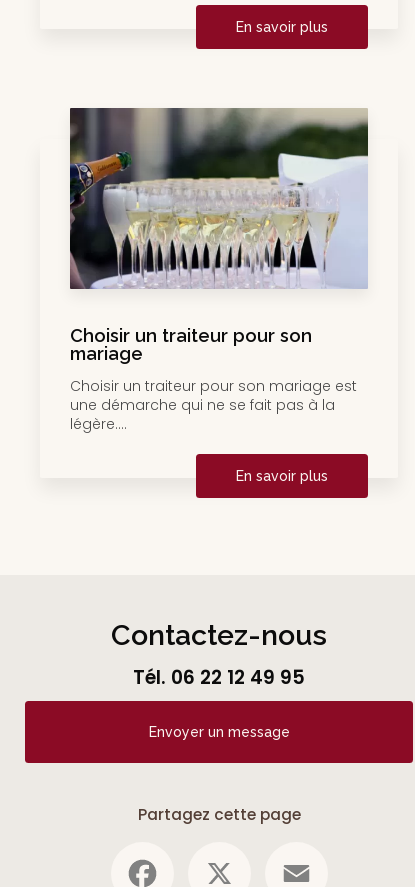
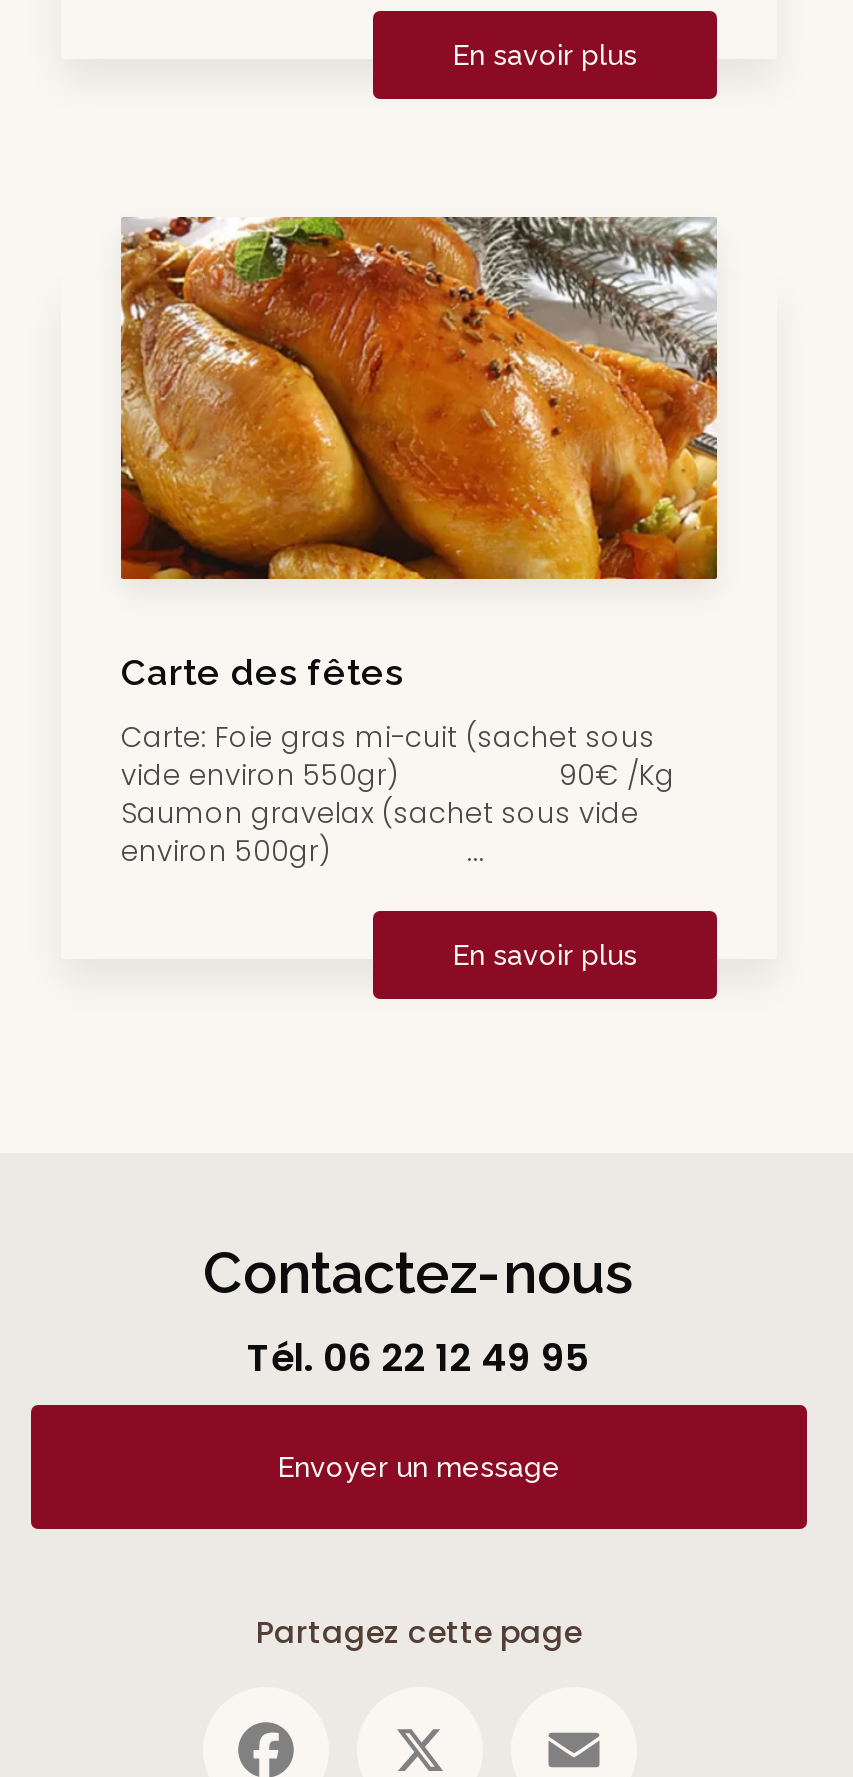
[69,107,369,364] [image] | Choisir un traiteur pour son | mariage -> [119,215,719,693] [image] | Carte des fêtes
[70,376,357,434] Choisir un traiteur pour son mariage est | une démarche qui ne se fait pas à la | légère.... -> [121,717,675,871] Carte: Foie gras mi-cuit (sachet sous | vide environ 550gr) 90€ /Kg | Saumon gravelax (sachet sous vide | environ 500gr) ...

